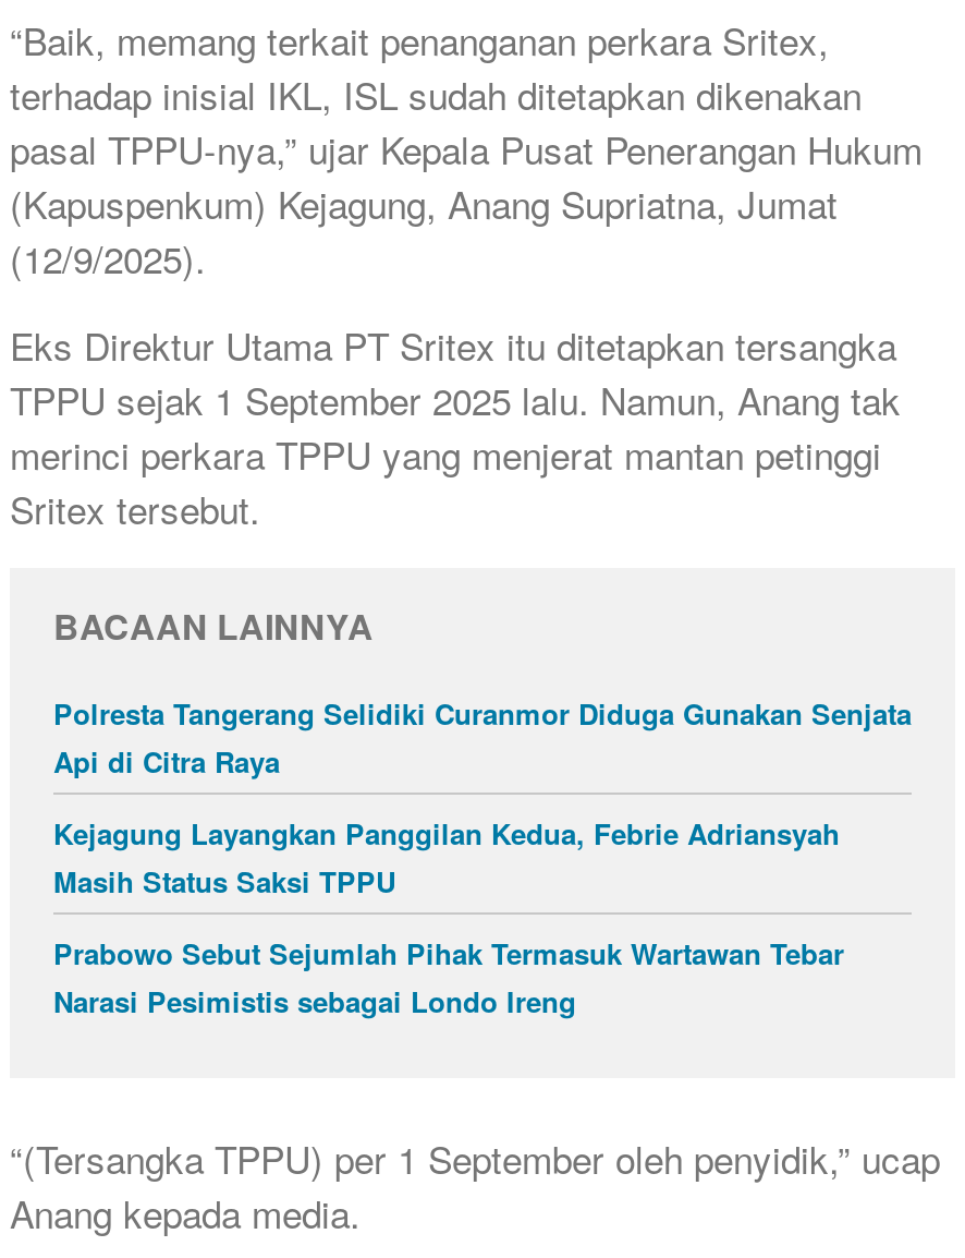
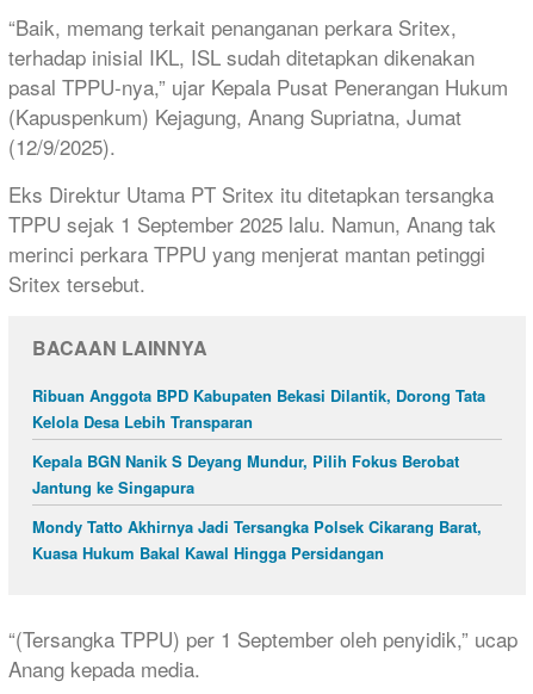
[53,692,912,781] Polresta Tangerang Selidiki Curanmor Diduga Gunakan Senjata | Api di Citra Raya -> [32,384,485,432] Ribuan Anggota BPD Kabupaten Bekasi Dilantik, Dorong Tata | Kelola Desa Lebih Transparan
[53,811,840,901] Kejagung Layangkan Panggilan Kedua, Febrie Adriansyah | Masih Status Saksi TPPU -> [32,449,459,498] Kepala BGN Nanik S Deyang Mundur, Pilih Fokus Berobat | Jantung ke Singapura
[53,931,844,1021] Prabowo Sebut Sejumlah Pihak Termasuk Wartawan Tebar | Narasi Pesimistis sebagai Londo Ireng -> [32,515,482,564] Mondy Tatto Akhirnya Jadi Tersangka Polsek Cikarang Barat, | Kuasa Hukum Bakal Kawal Hingga Persidangan

